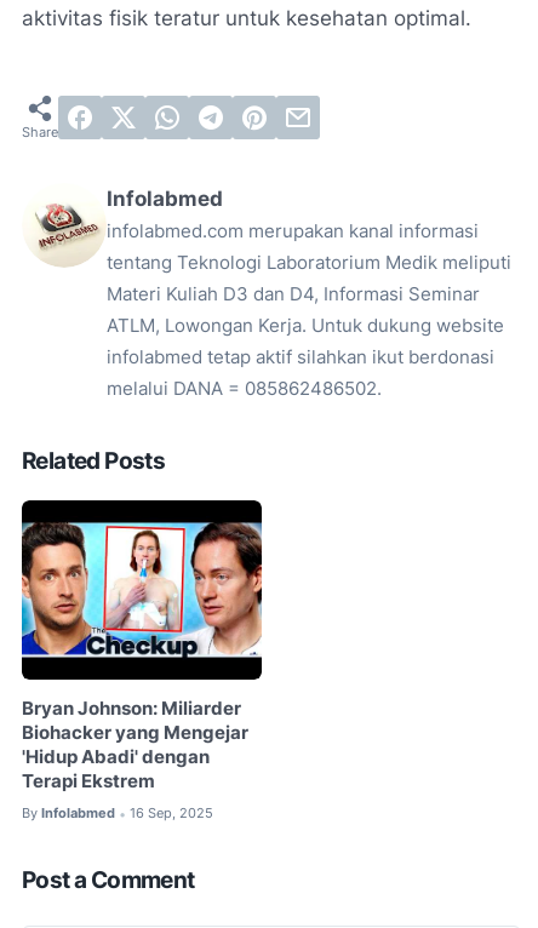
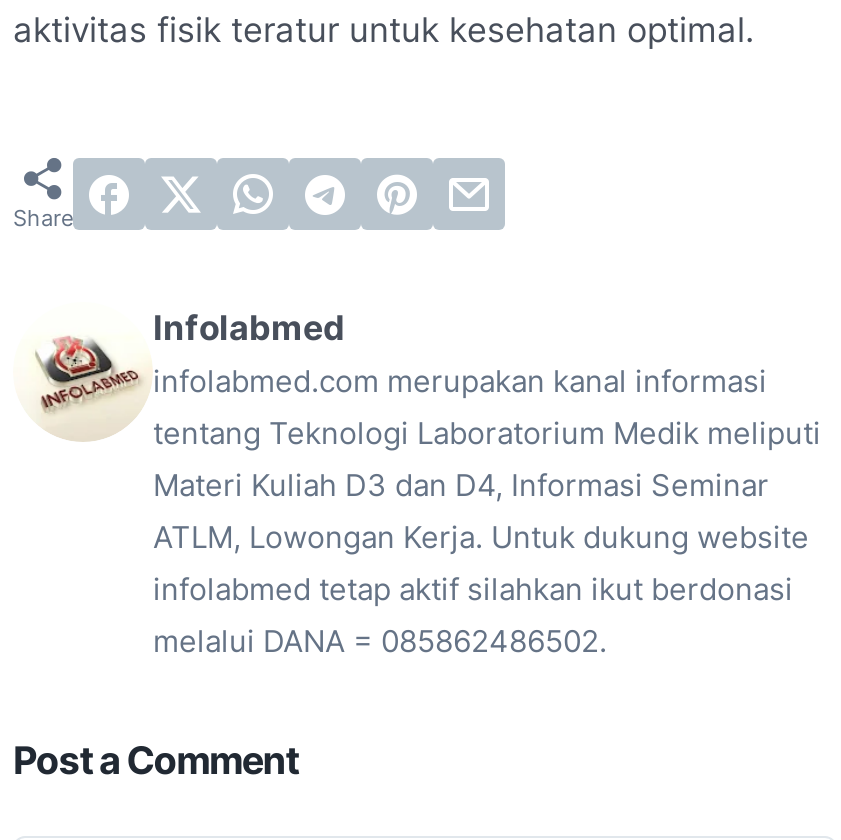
[22,447,165,475] Related Posts -> none
[21,499,263,822] [image] | Bryan Johnson: Miliarder | Biohacker yang Mengejar | 'Hidup Abadi' dengan | Terapi Ekstrem | By Infolabmed • 16 Sep, 2025 -> none

